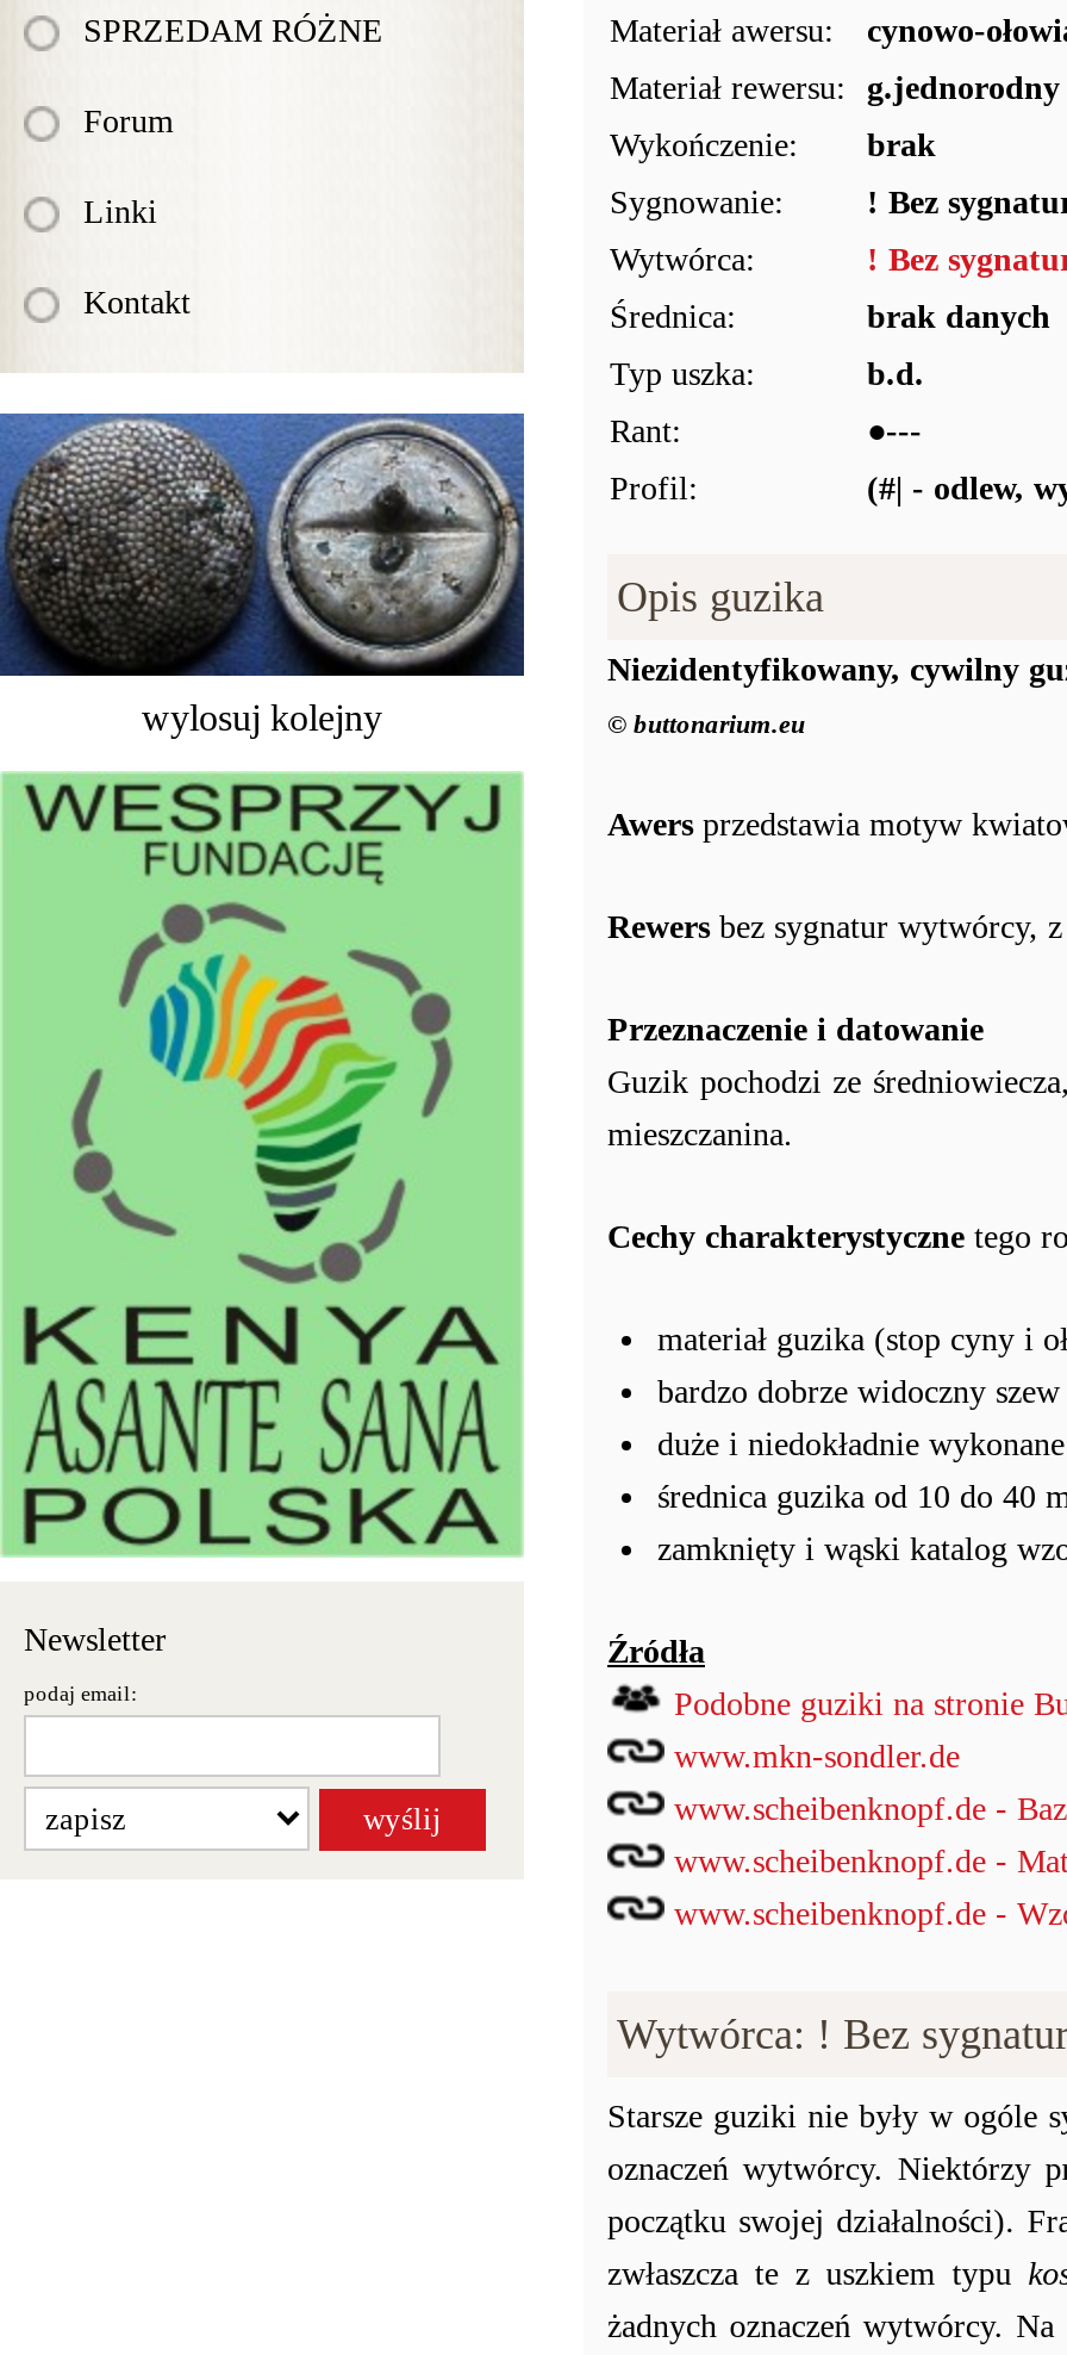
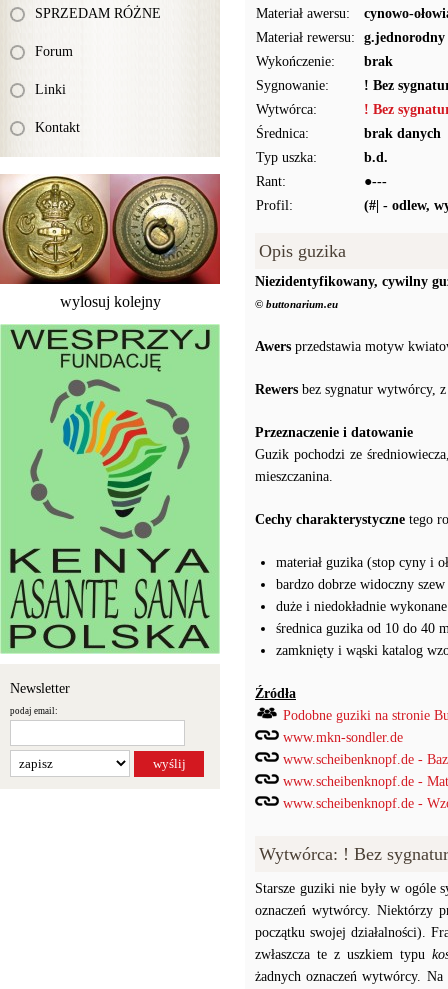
[7,411,526,678] [image] -> [3,173,221,285] [image]

